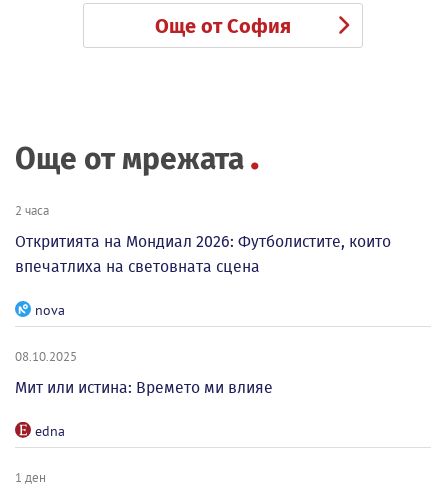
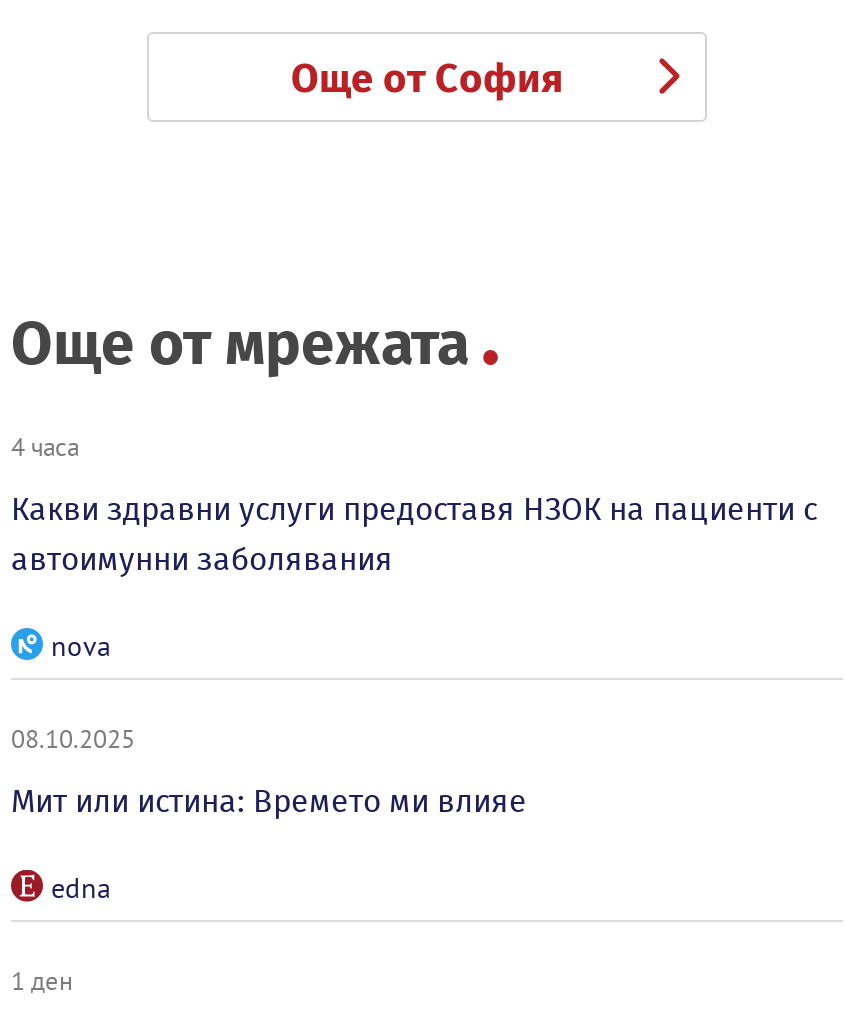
[15,202,49,218] 2 часа -> [11,430,79,462] 4 часа
[15,232,391,276] Откритията на Мондиал 2026: Футболистите, които | впечатлиха на световната сцена -> [11,490,817,578] Какви здравни услуги предоставя НЗОК на пациенти с | автоимунни заболявания

